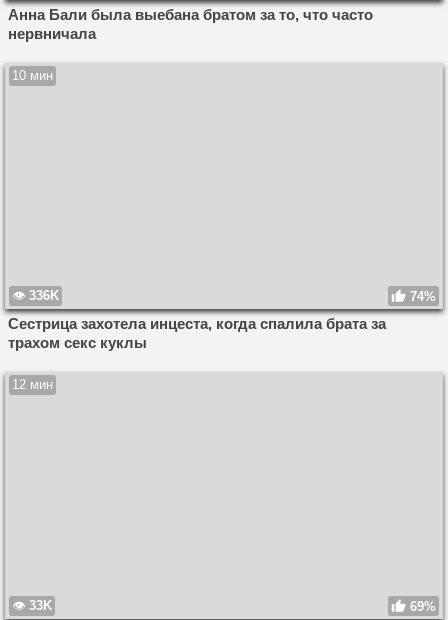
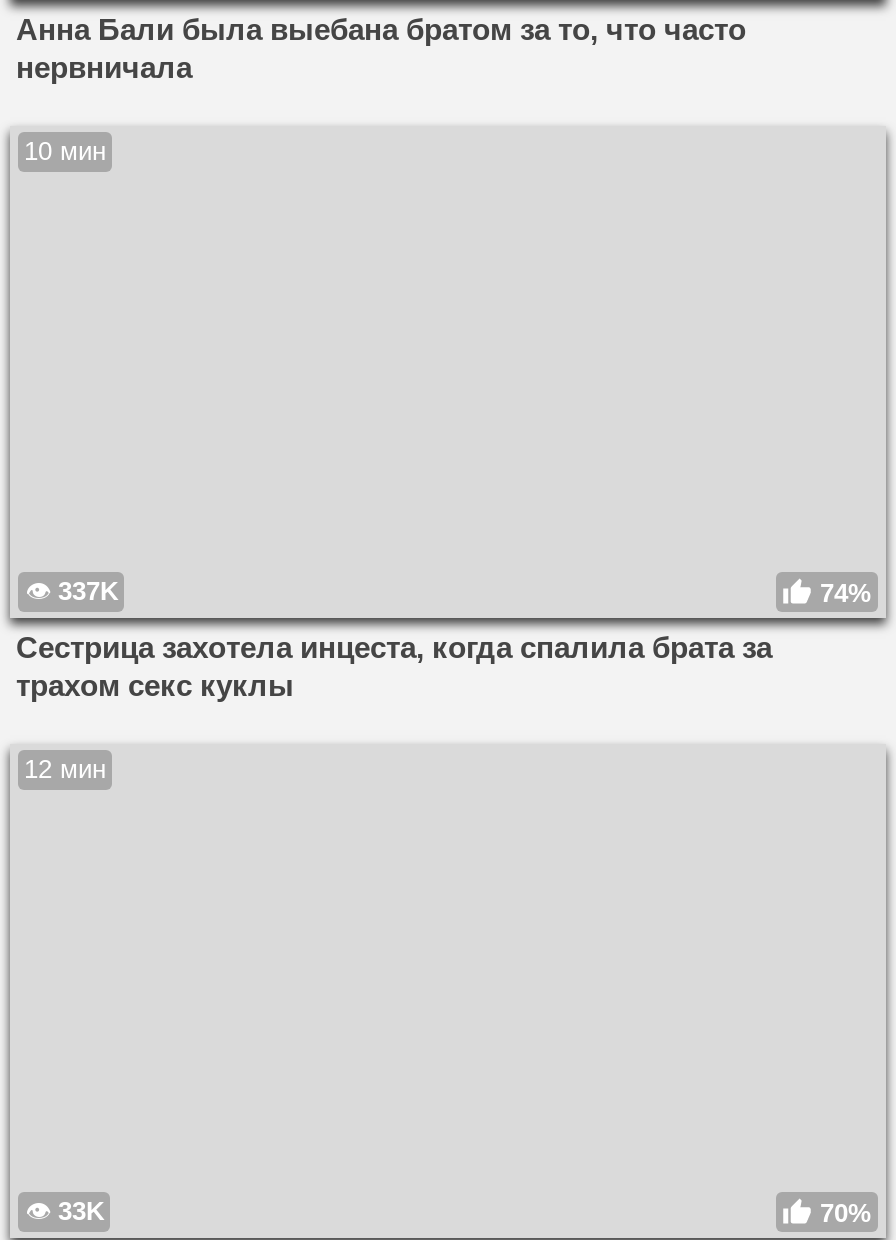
[29,288,59,303] 336K -> [58,577,118,607] 337K
[410,599,436,614] 69% -> [820,1198,872,1228] 70%

